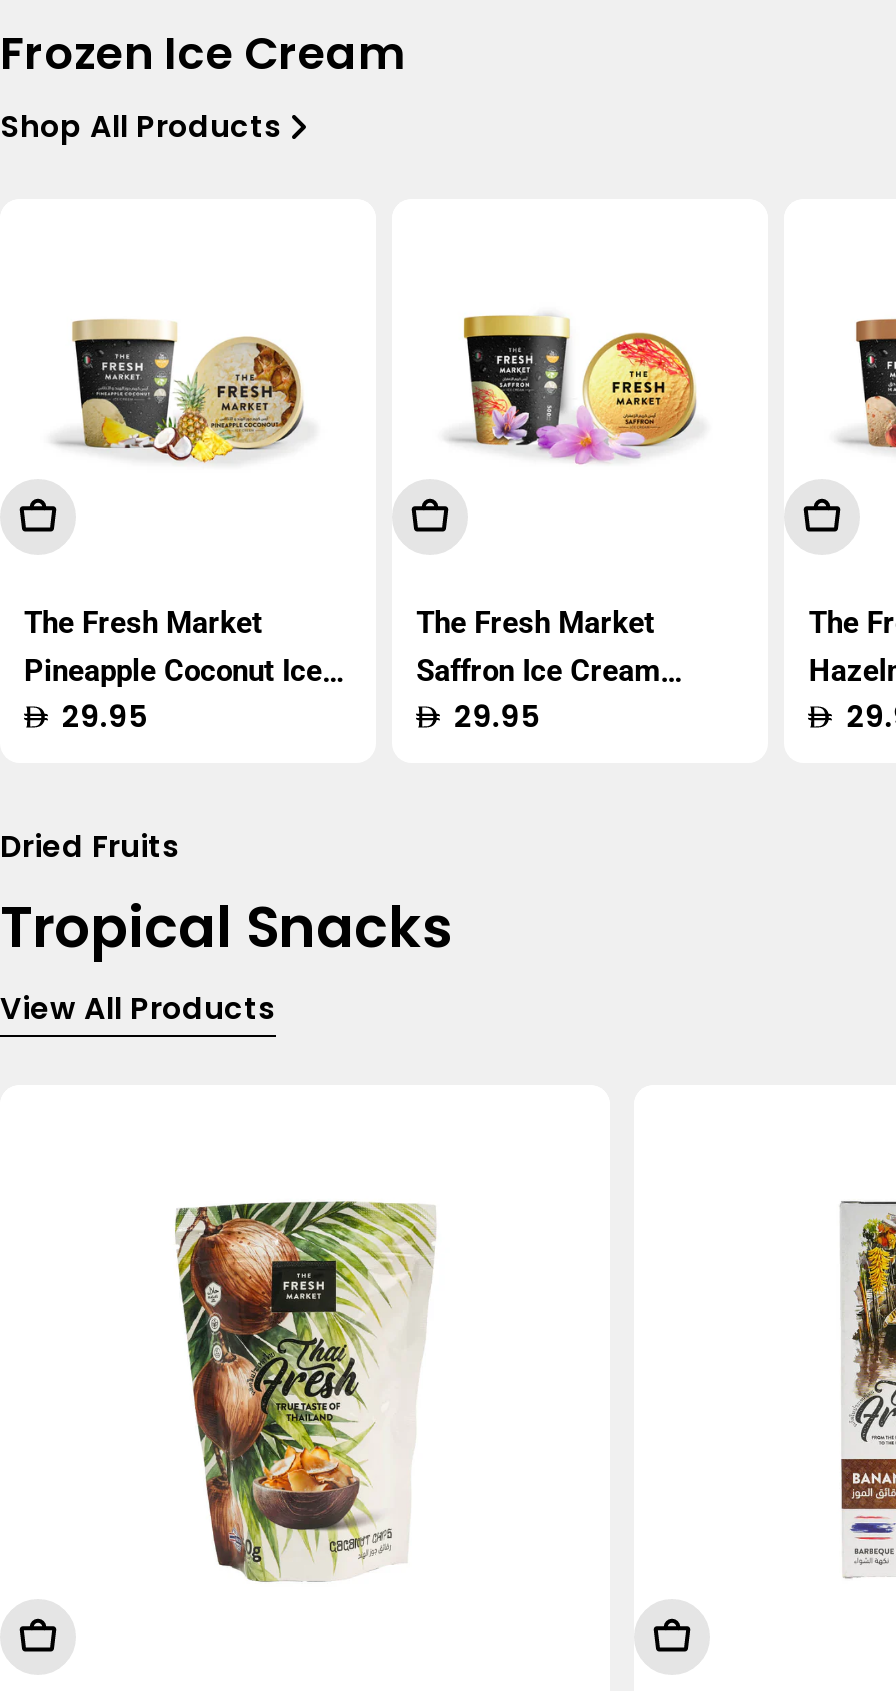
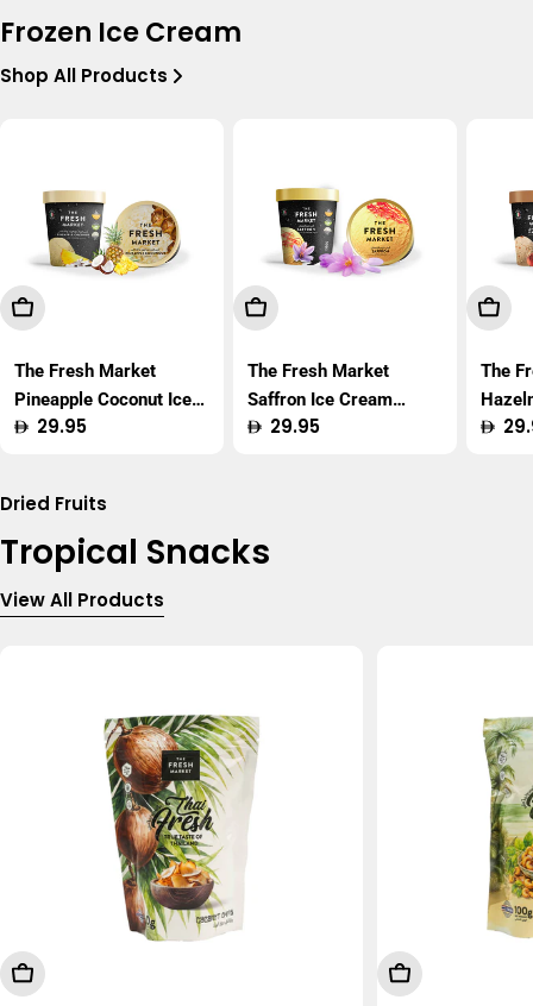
[812,1199,890,1579] [image] -> [482,715,529,938] [image]

